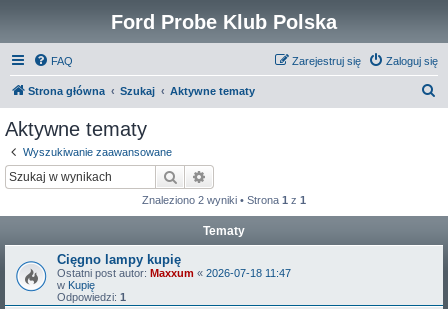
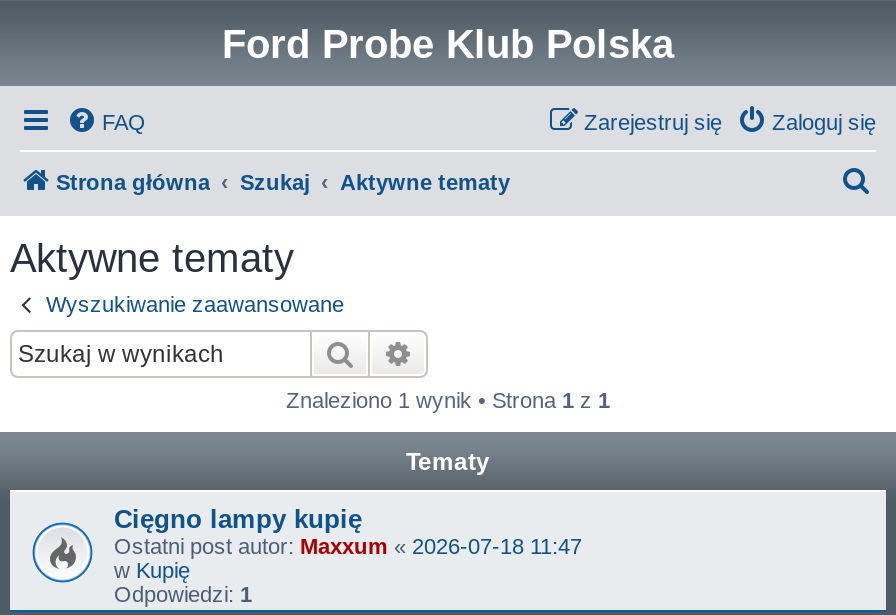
[142,193,306,205] Znaleziono 2 wyniki • Strona 1 z 1 -> [286,387,610,411] Znaleziono 1 wynik • Strona 1 z 1

